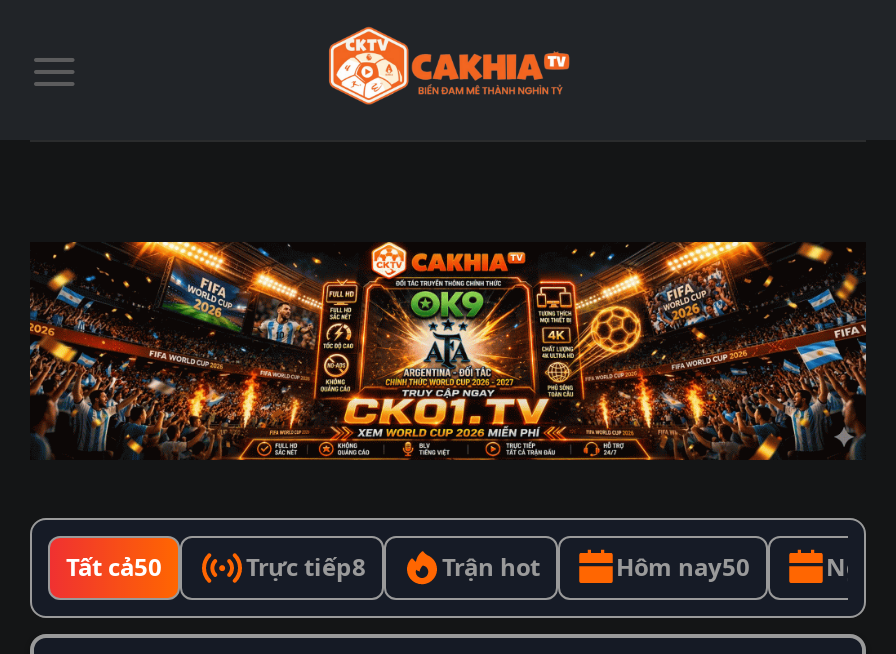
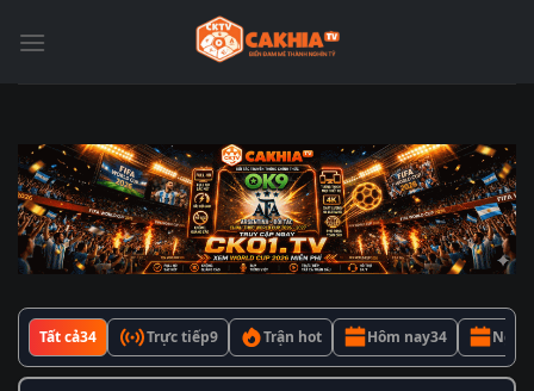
[66,549,162,583] Tất cả50 -> [39,327,97,347] Tất cả34
[246,549,366,583] Trực tiếp8 -> [147,327,218,347] Trực tiếp9
[616,549,750,583] Hôm nay50 -> [367,327,447,347] Hôm nay34

